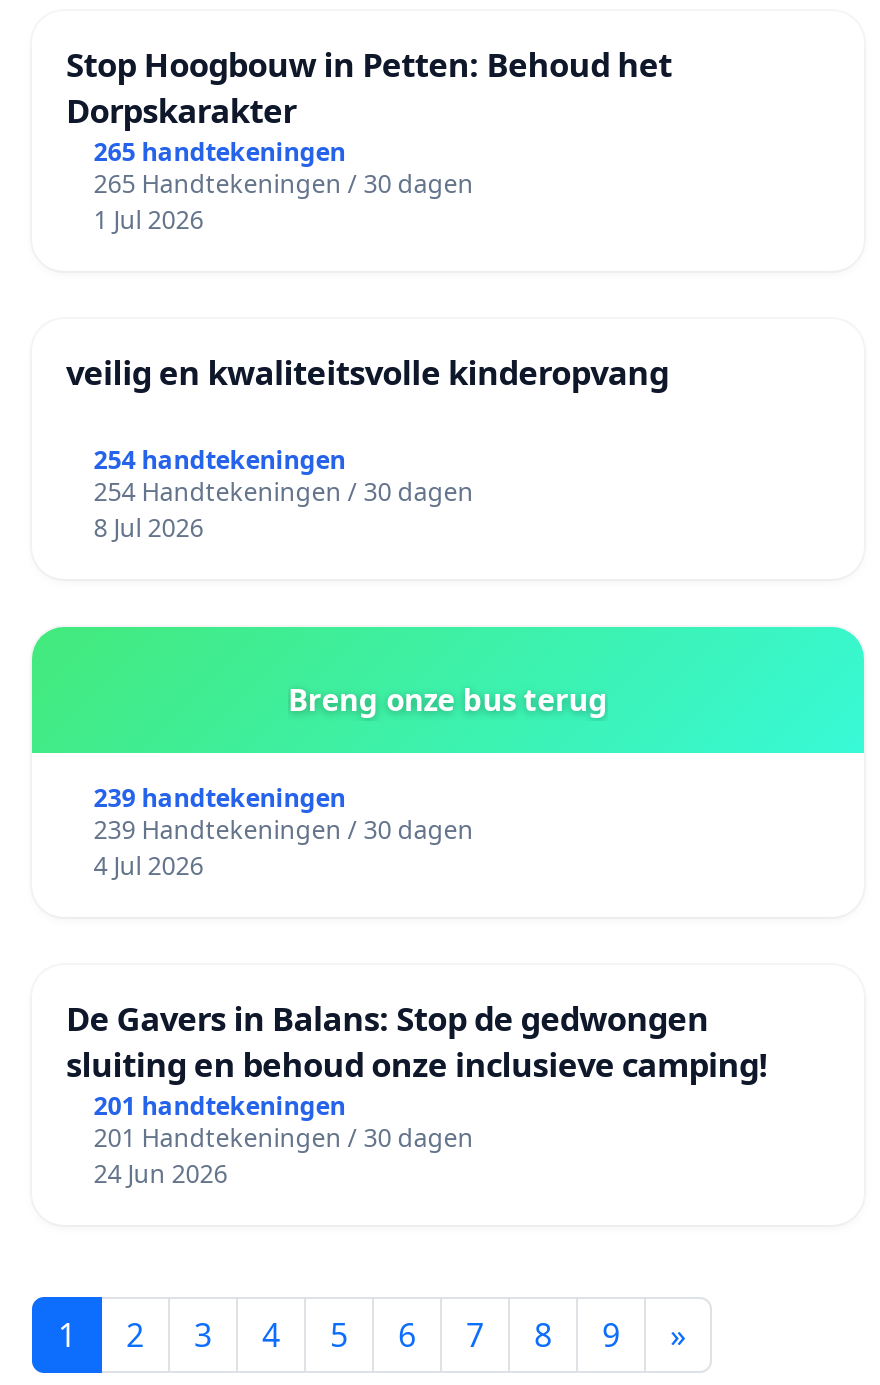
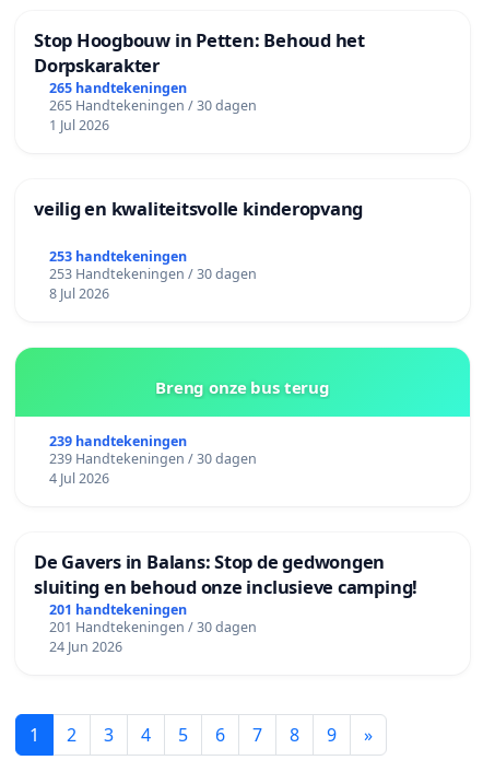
[94,443,346,477] 254 handtekeningen -> [49,247,187,266] 253 handtekeningen
[94,475,474,509] 254 Handtekeningen / 30 dagen -> [49,265,257,283] 253 Handtekeningen / 30 dagen

